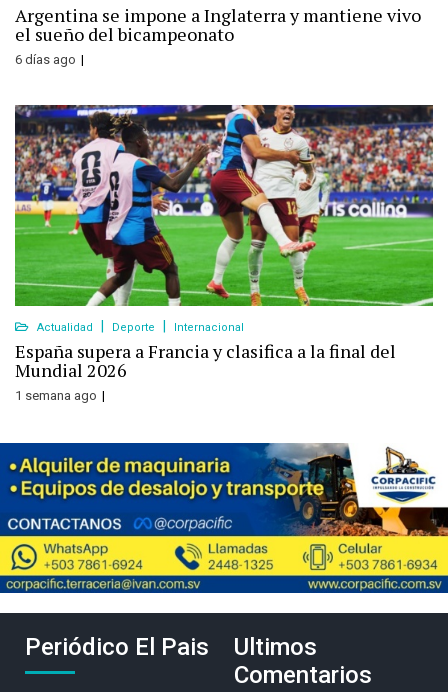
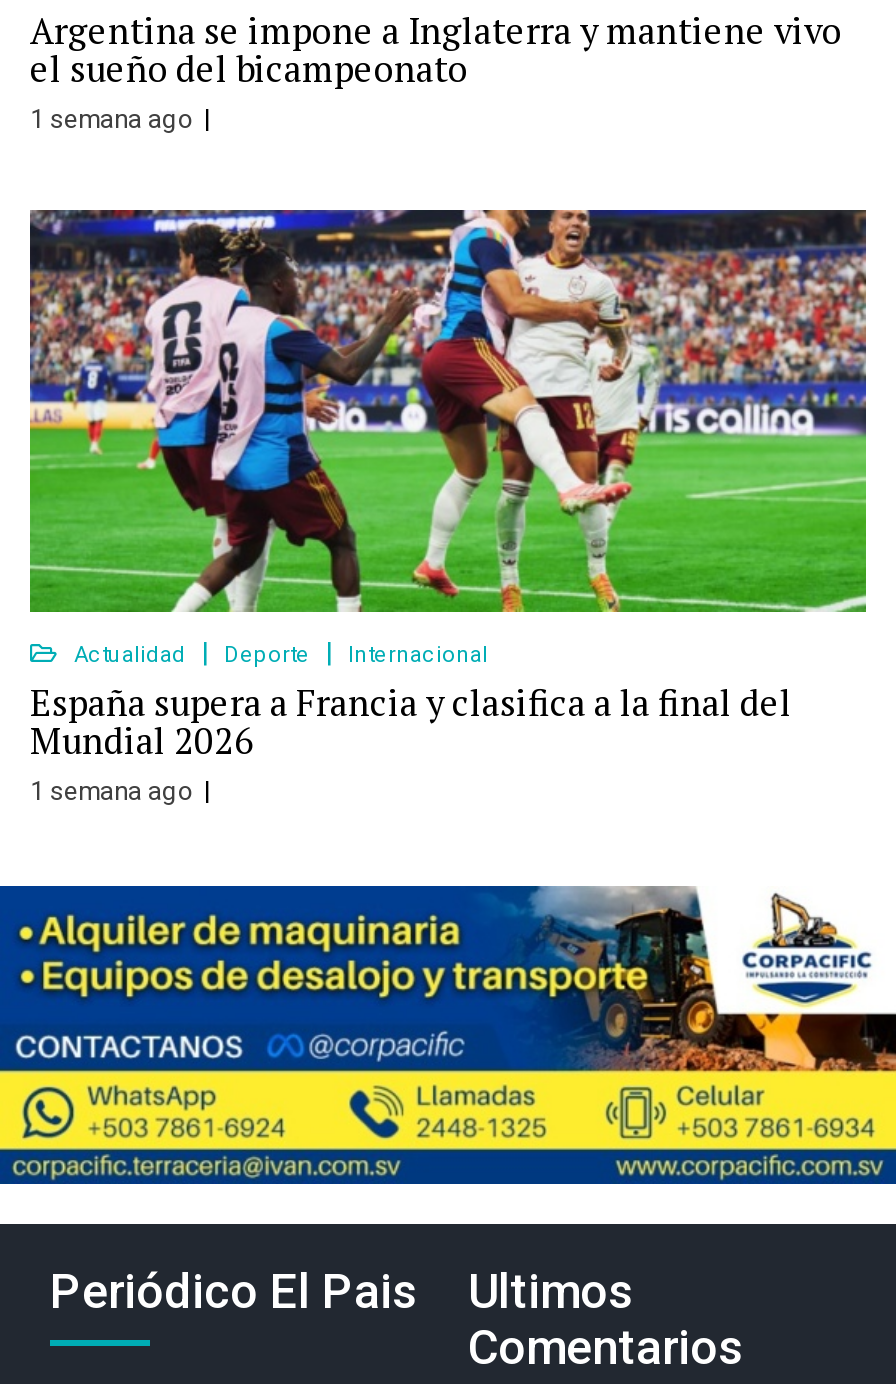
[15,52,76,67] 6 días ago -> [30,105,194,135] 1 semana ago

